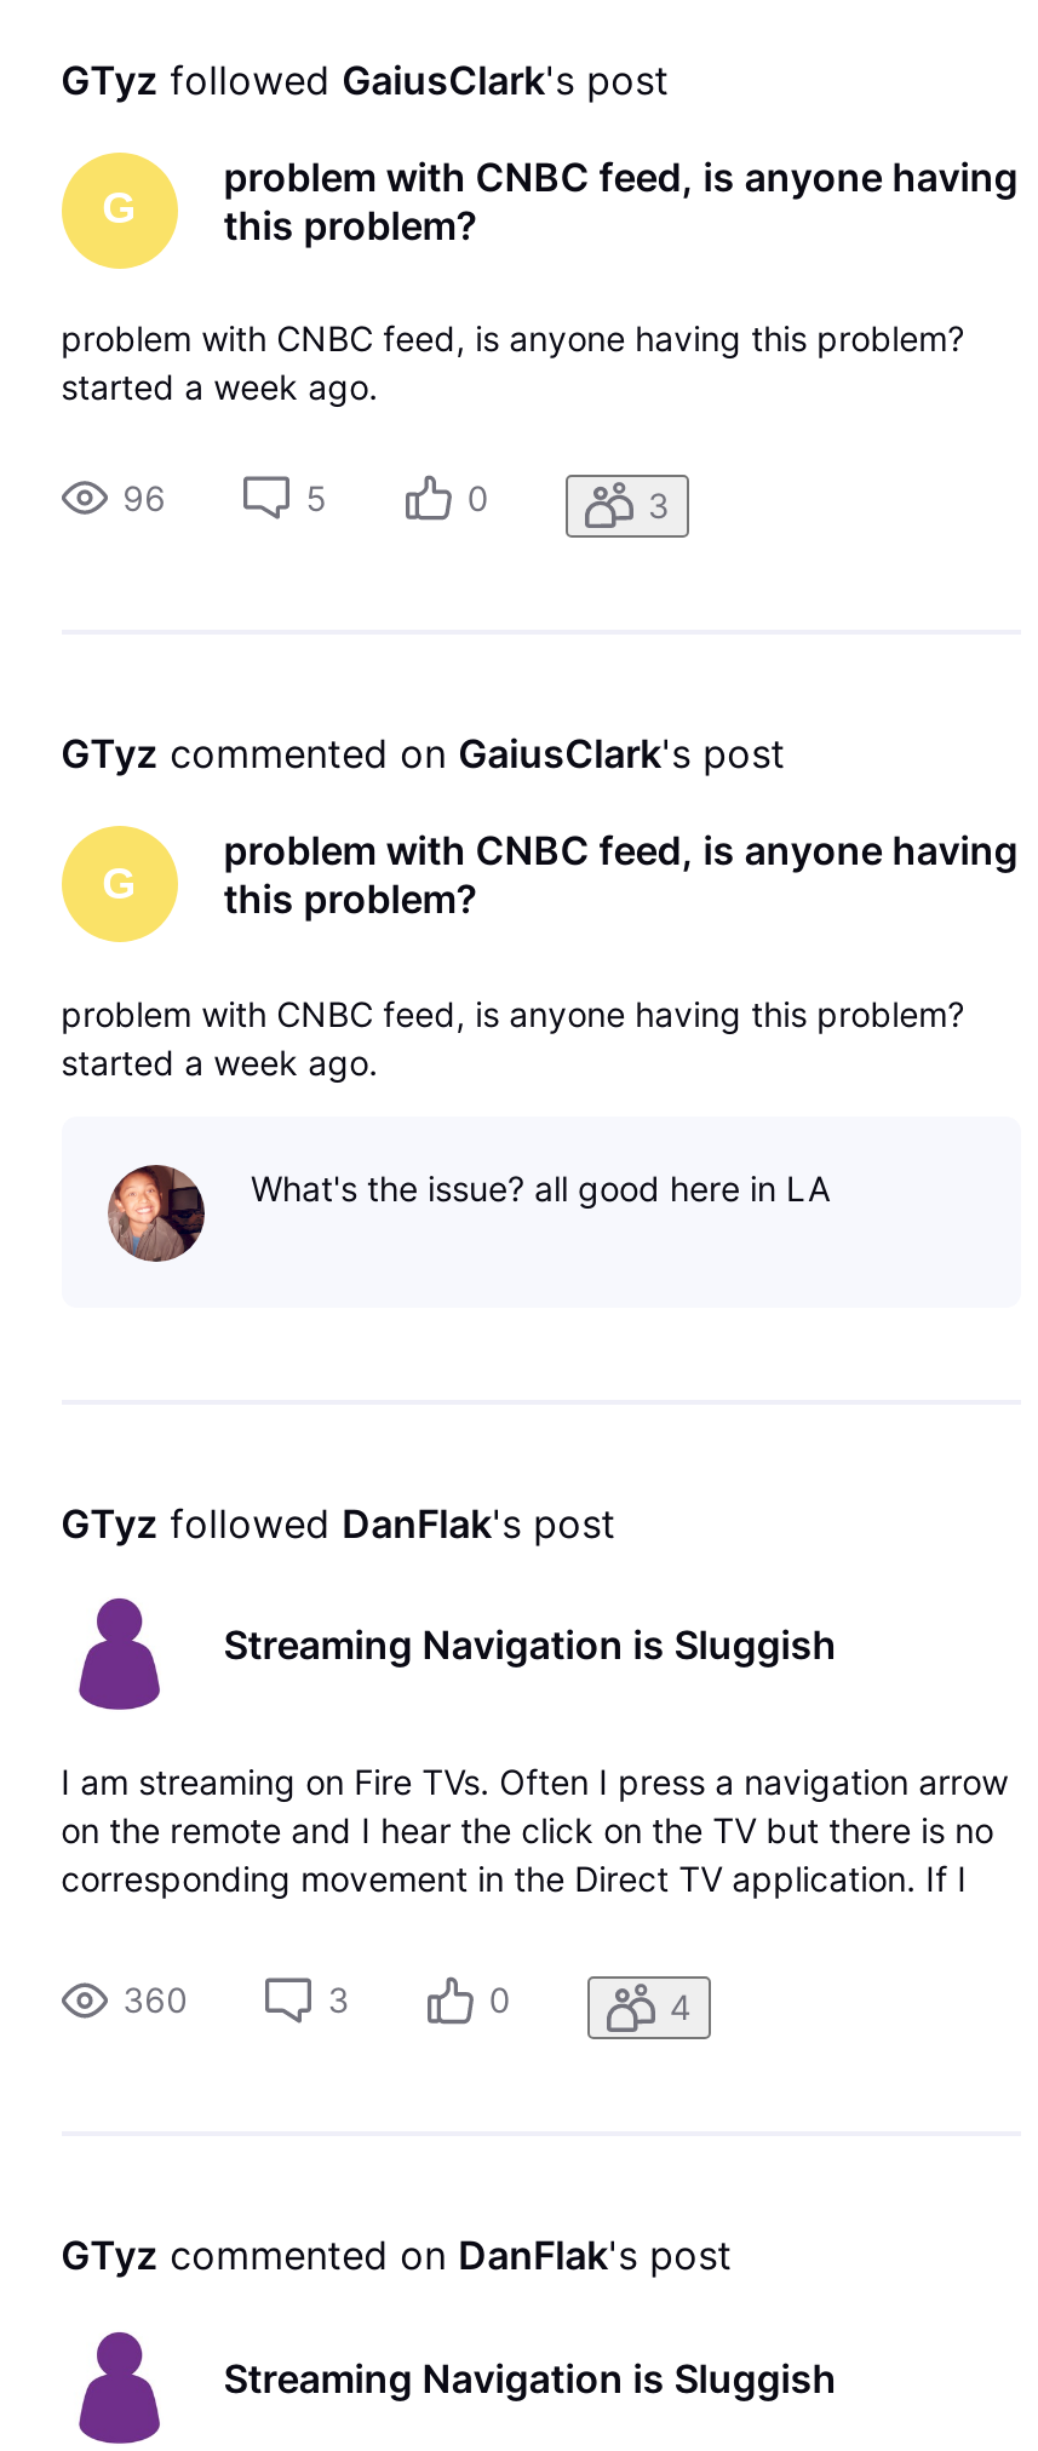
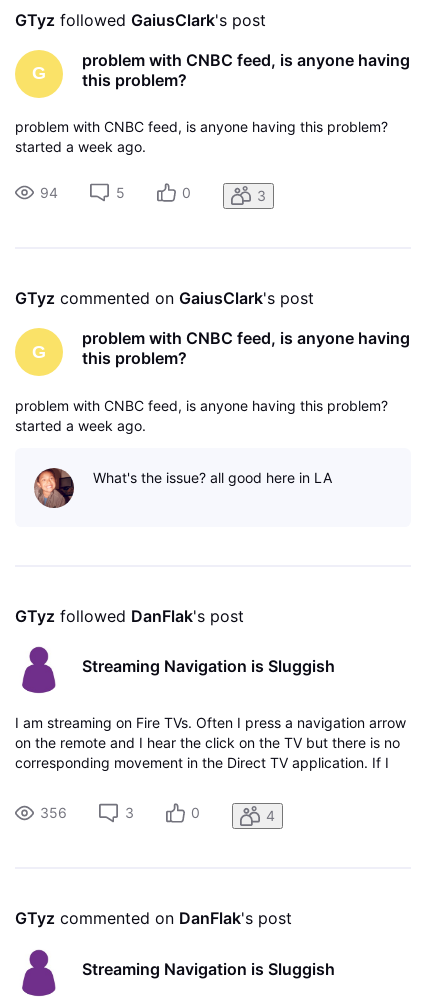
[123,477,166,518] 96 -> [40,184,58,201] 94
[123,1979,188,2020] 360 -> [40,804,67,821] 356

